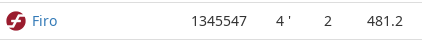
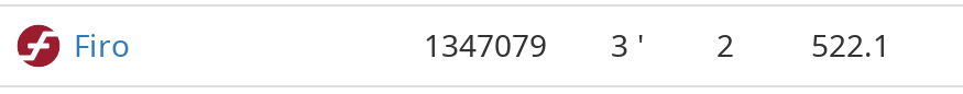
[191,11,247,30] 1345547 -> [424,25,547,66] 1347079
[276,11,291,30] 4 ' -> [611,25,644,66] 3 '
[367,11,403,30] 481.2 -> [811,25,890,66] 522.1

